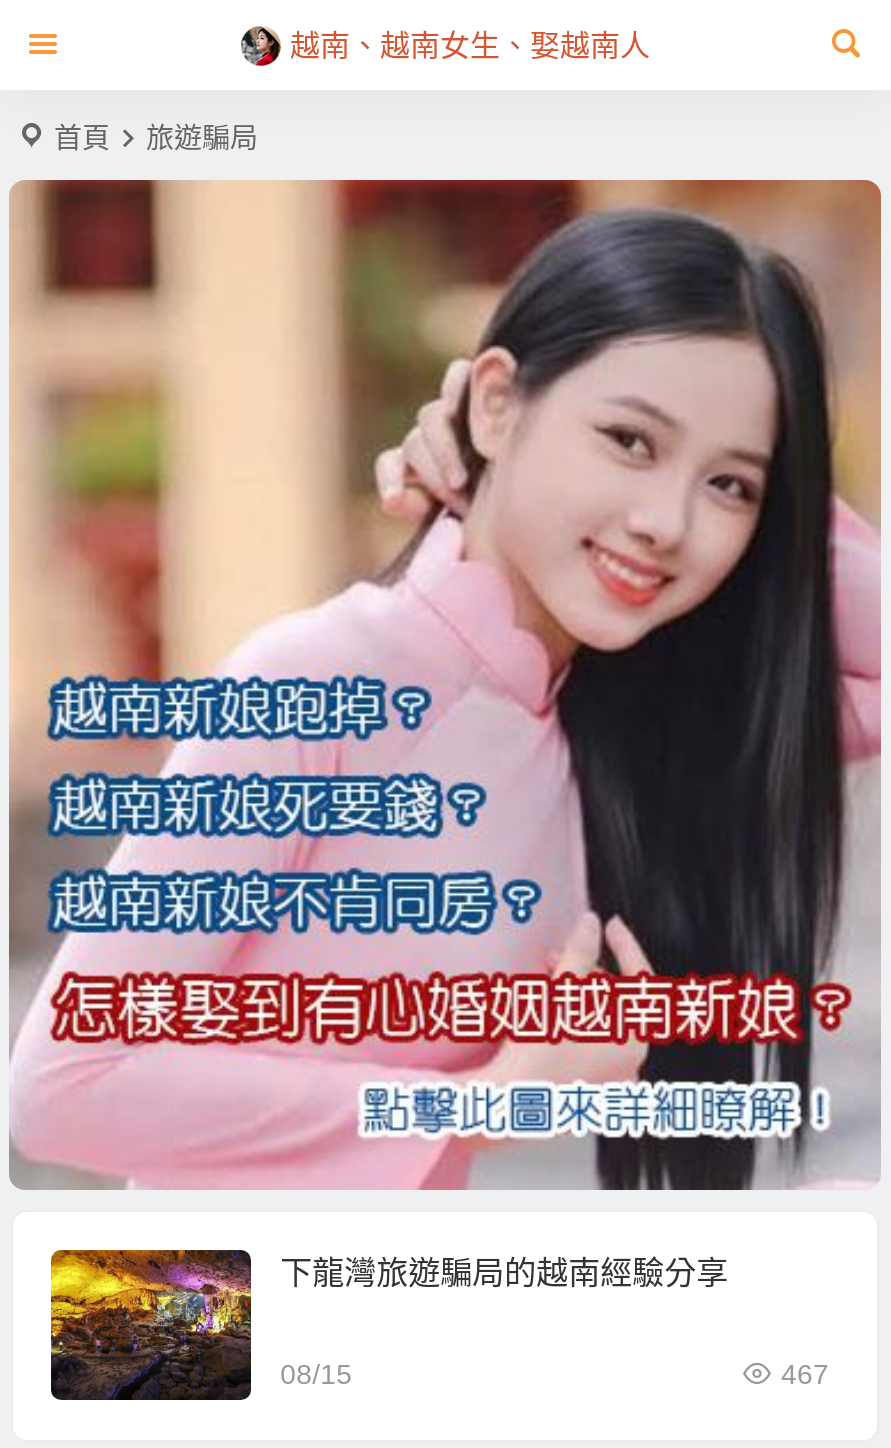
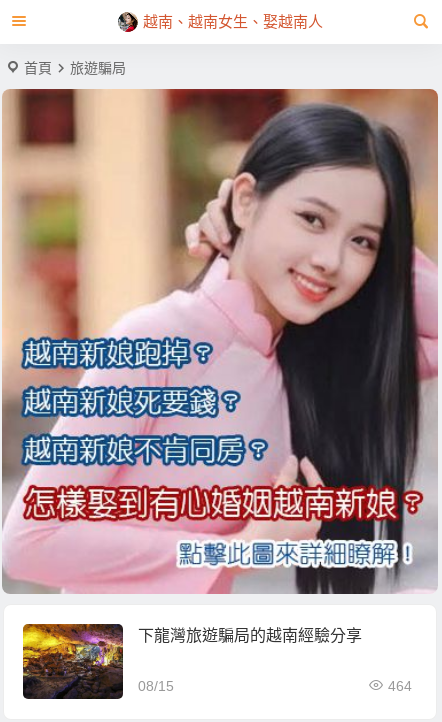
[781,1357,829,1389] 467 -> [388,678,412,694] 464

